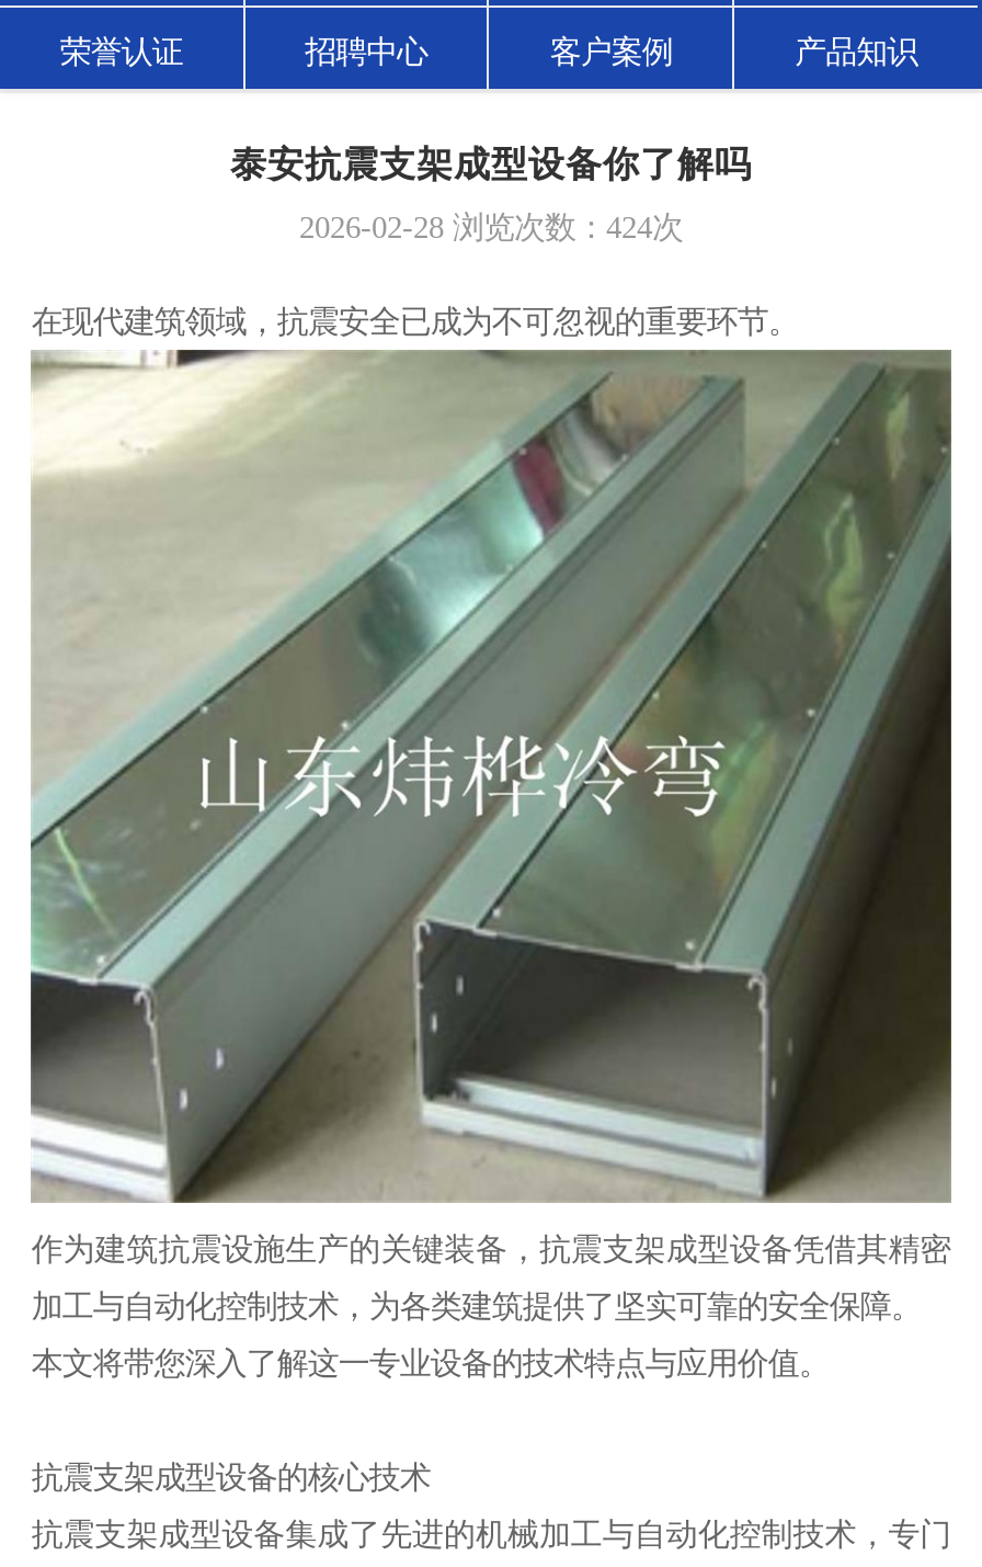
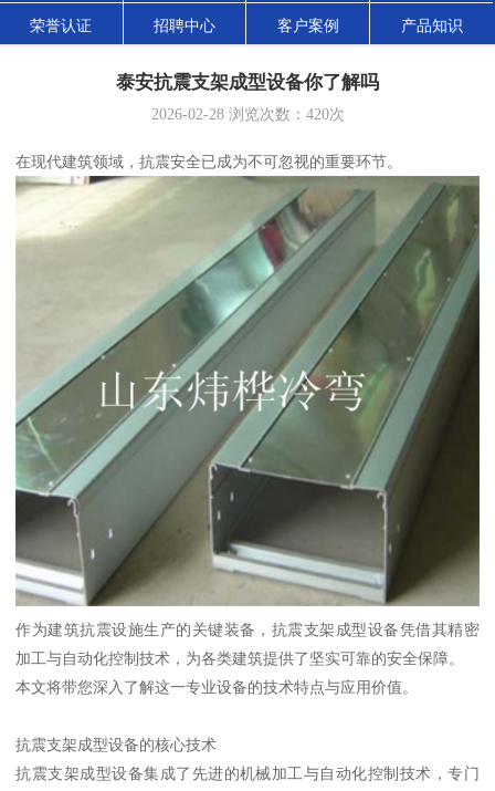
[299,211,683,246] 2026-02-28浏览次数：424次 -> [151,106,344,123] 2026-02-28浏览次数：420次

